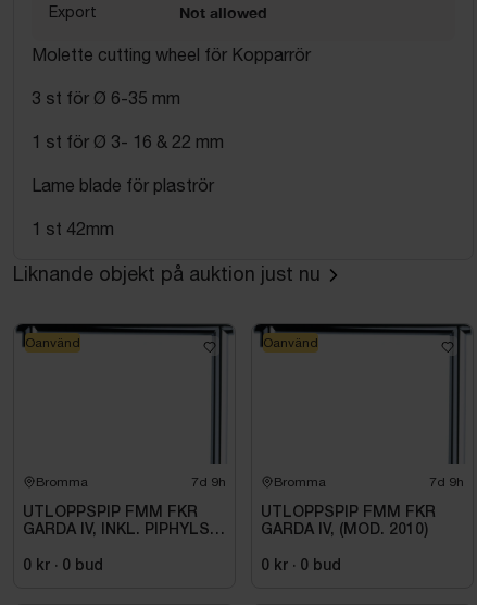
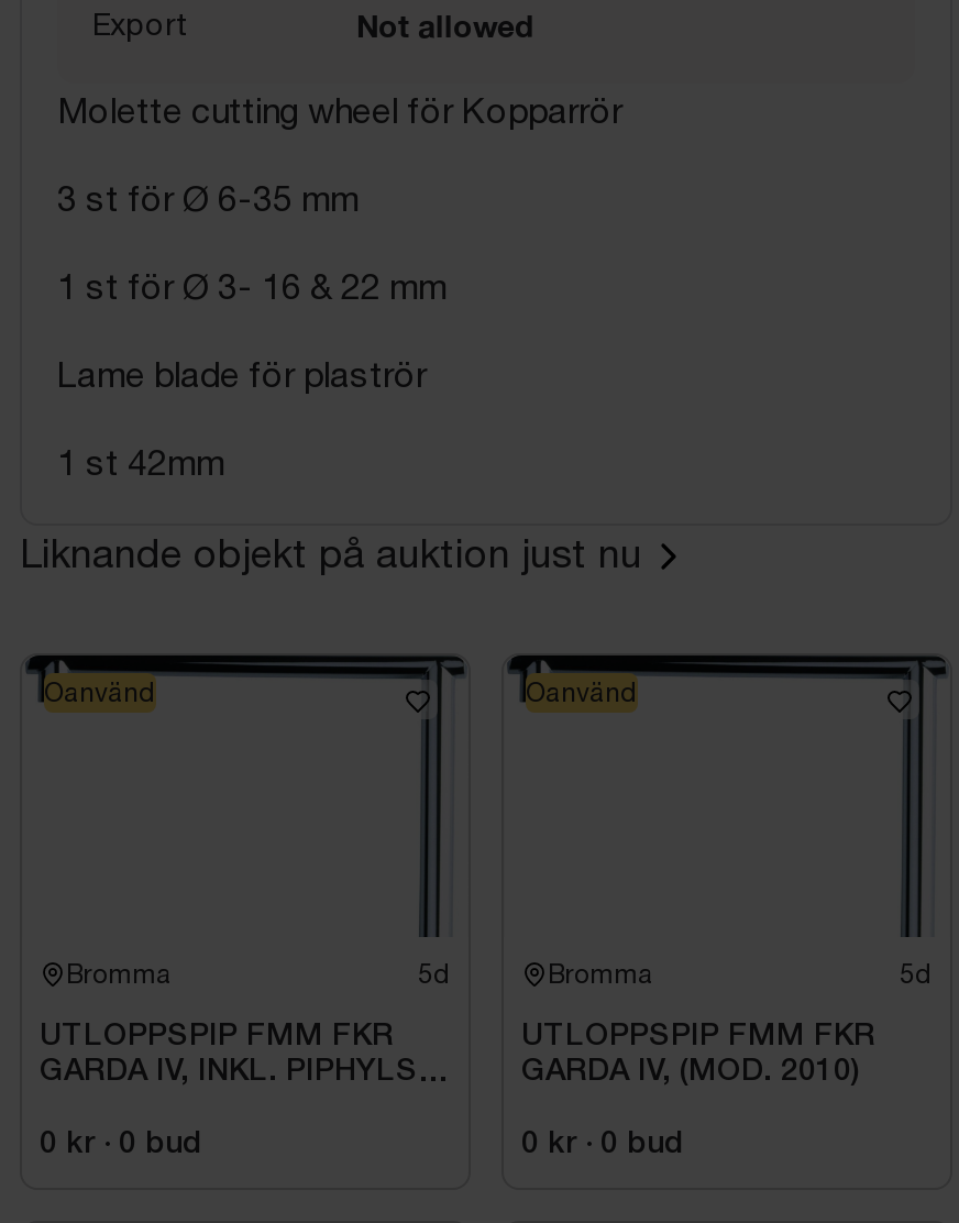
[191,475,226,490] 7d 9h -> [418,959,451,990] 5d
[429,475,464,490] 7d 9h -> [900,959,933,990] 5d

